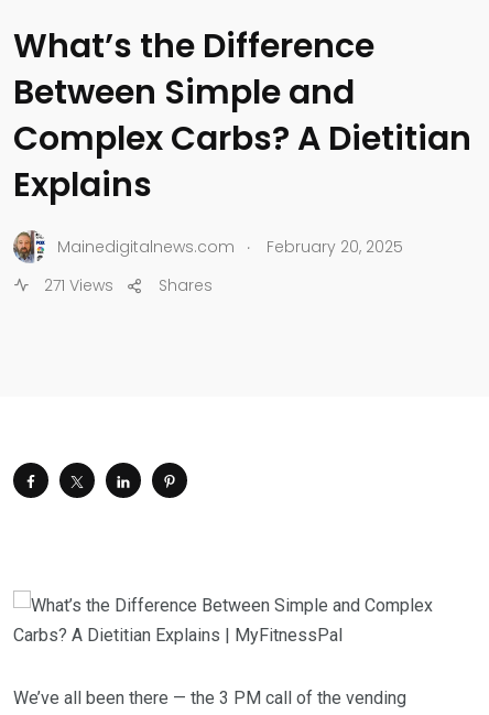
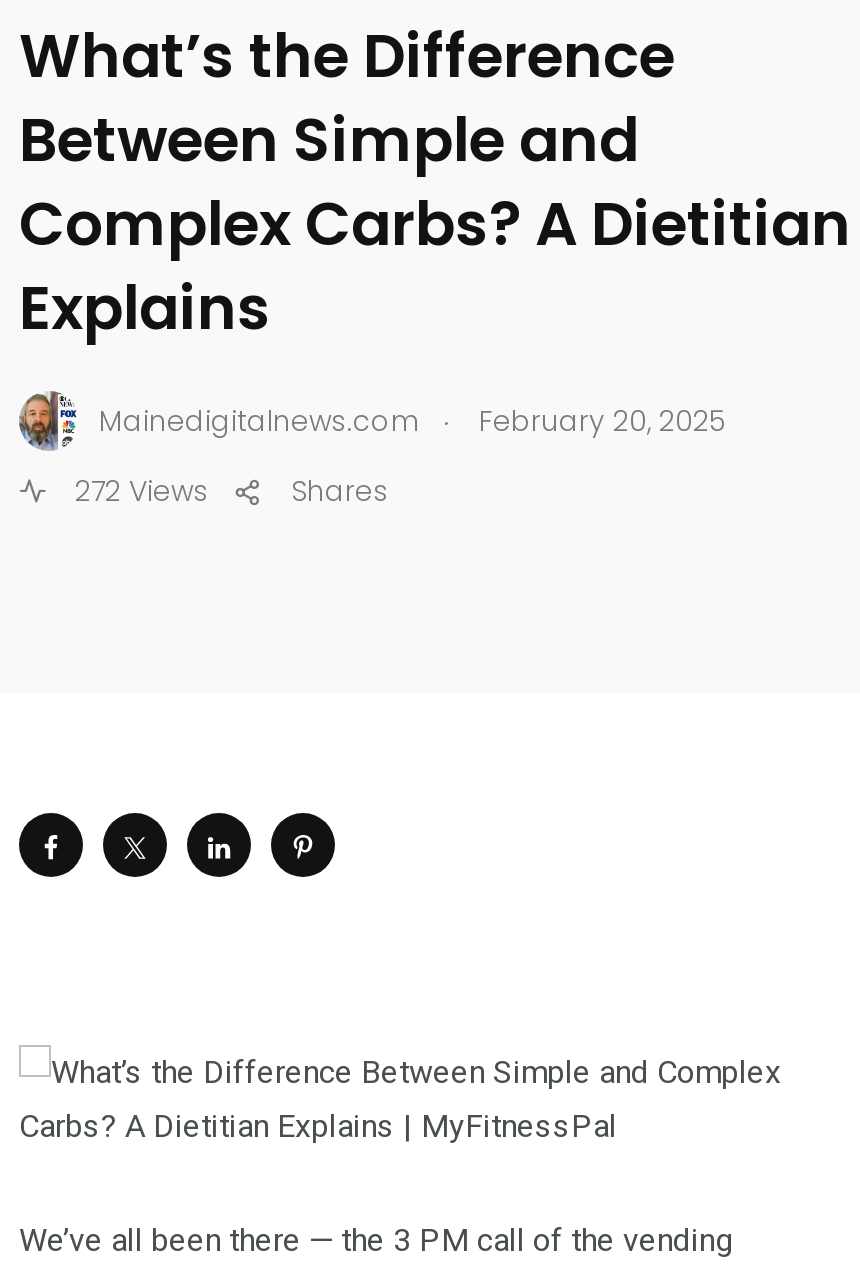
[40,274,113,296] 271 Views -> [67,471,209,511] 272 Views

